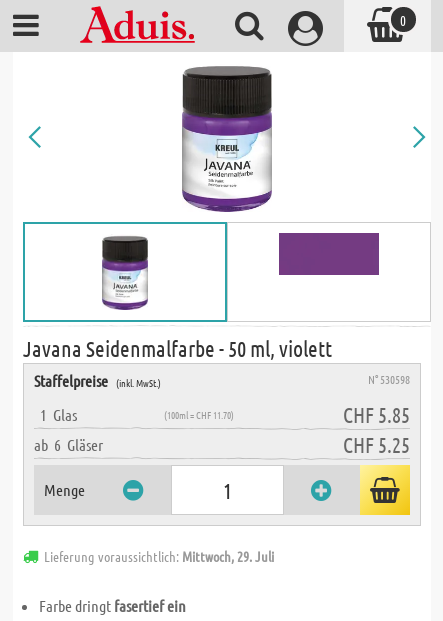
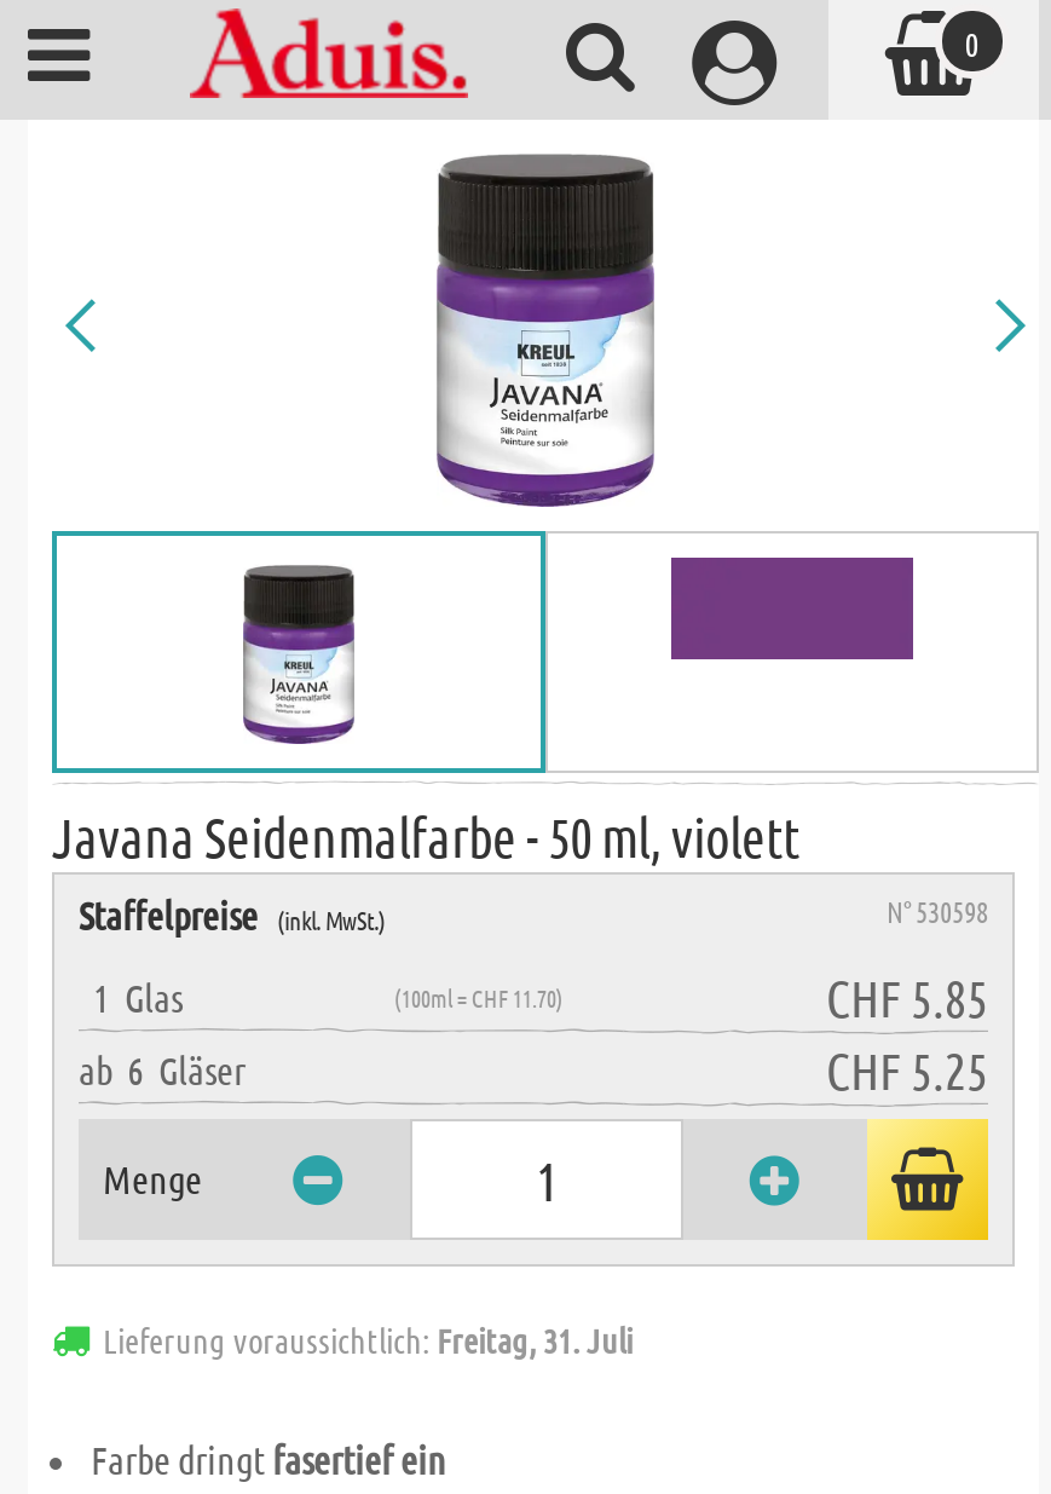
[44,547,274,565] Lieferung voraussichtlich: Mittwoch, 29. Juli -> [103,1317,633,1361] Lieferung voraussichtlich: Freitag, 31. Juli

